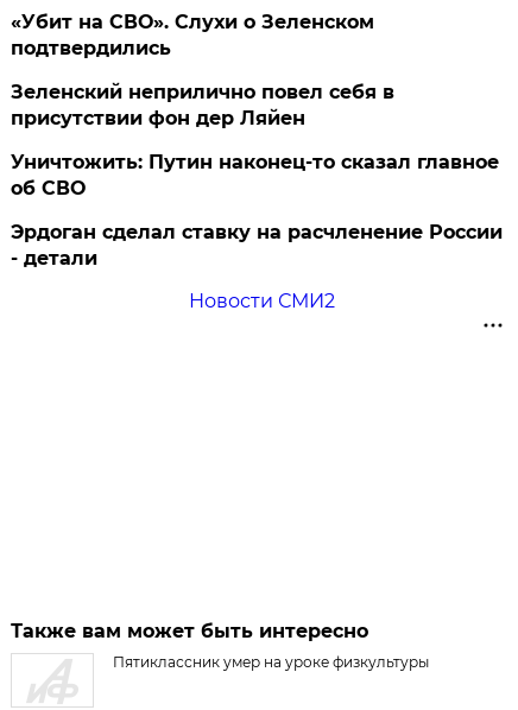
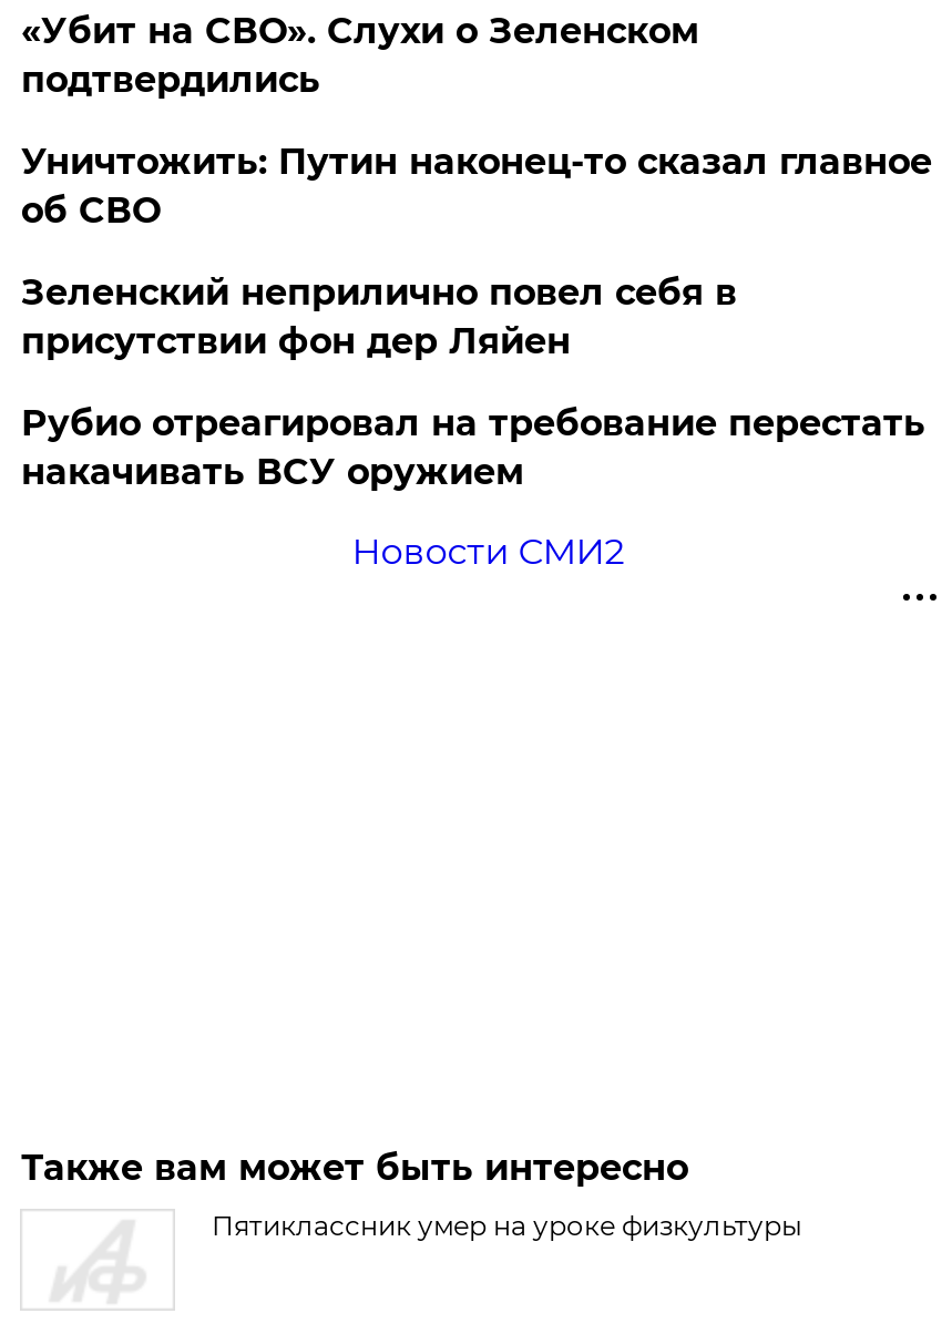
moved [11,81,395,129] -> [21,271,737,362]: Зеленский неприлично повел cебя в | присутствии фон дер Ляйен
moved [11,151,499,199] -> [21,141,932,232]: Уничтожить: Путин наконец-то сказал главное | об СВО
[11,221,503,270] Эрдоган сделал ставку на расчленение России | - детали -> [21,402,925,493] Рубио отреагировал на требование перестать | накачивать ВСУ оружием

